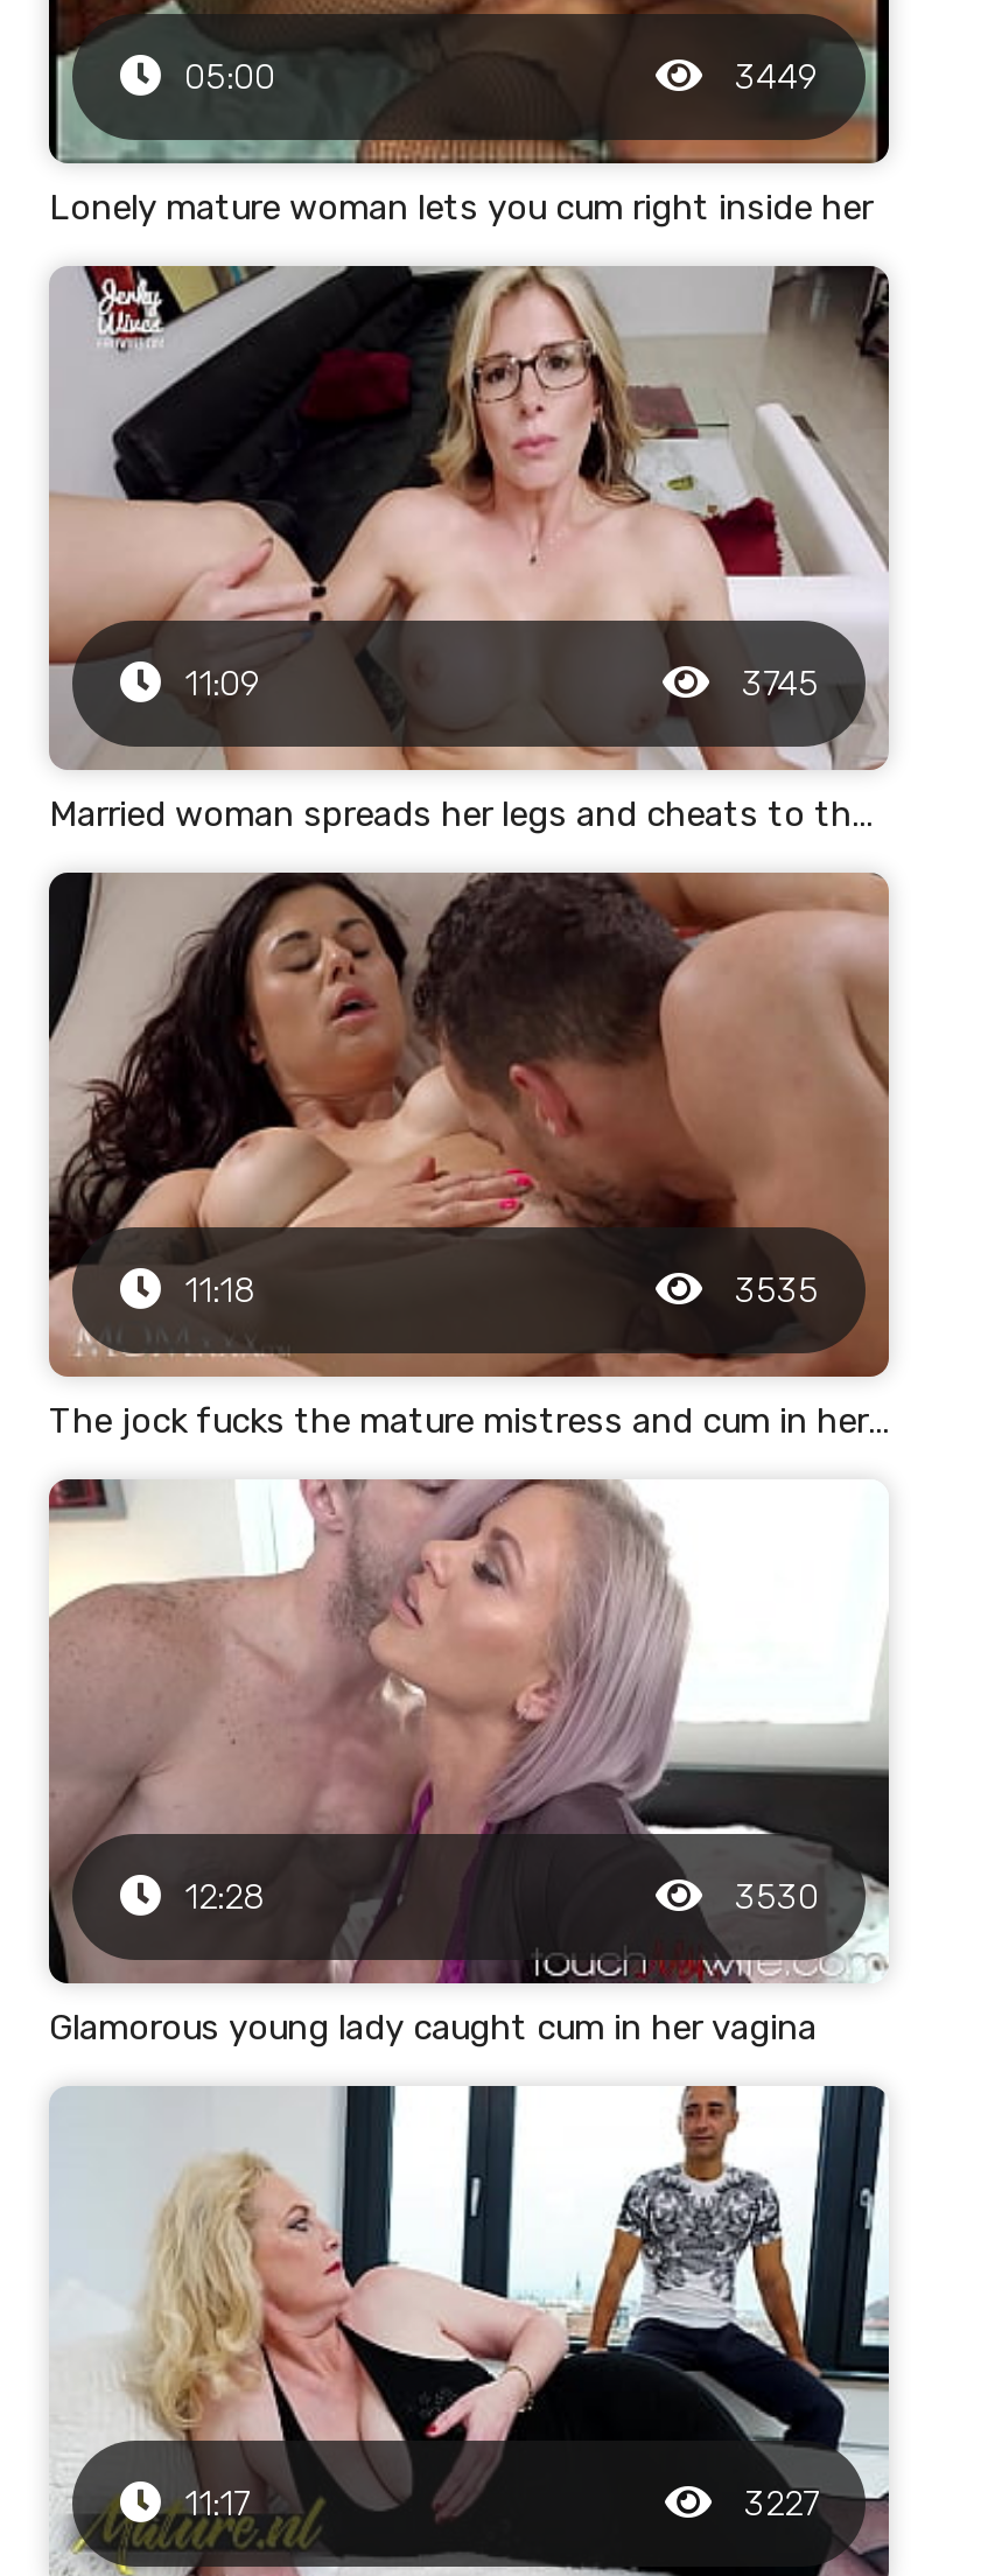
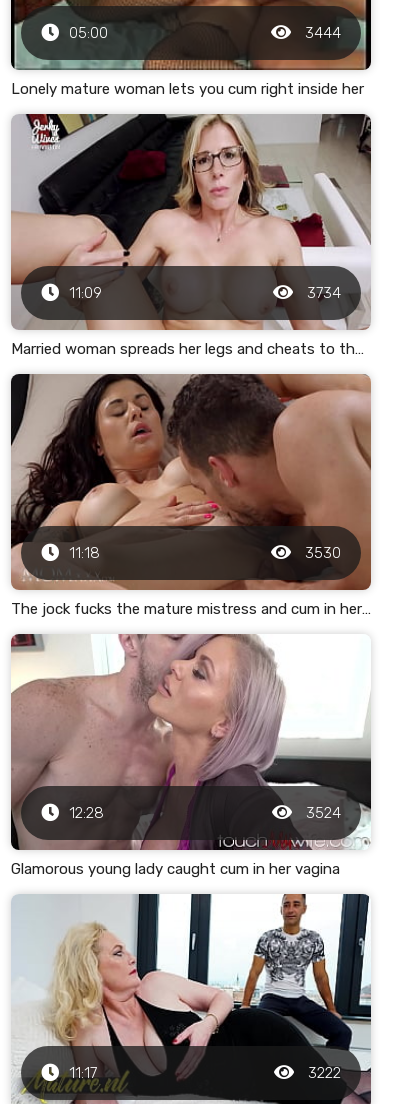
[726,56,819,98] 3449 -> [301,24,341,42] 3444
[733,663,819,705] 3745 -> [303,284,341,302] 3734
[726,1269,819,1311] 3535 -> [301,544,341,562] 3530
[726,1876,819,1918] 3530 -> [302,804,341,822] 3524
[735,2483,819,2525] 3227 -> [304,1064,341,1082] 3222

